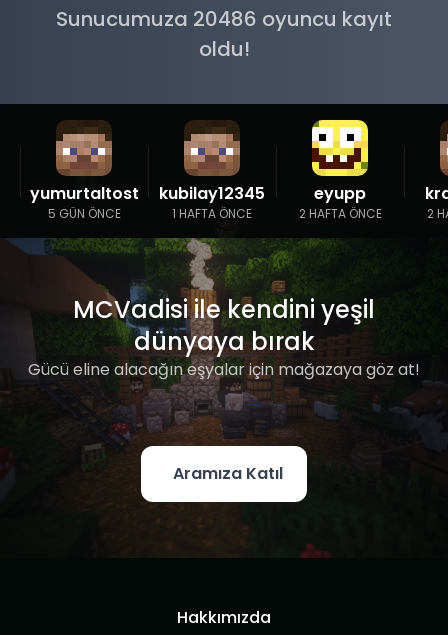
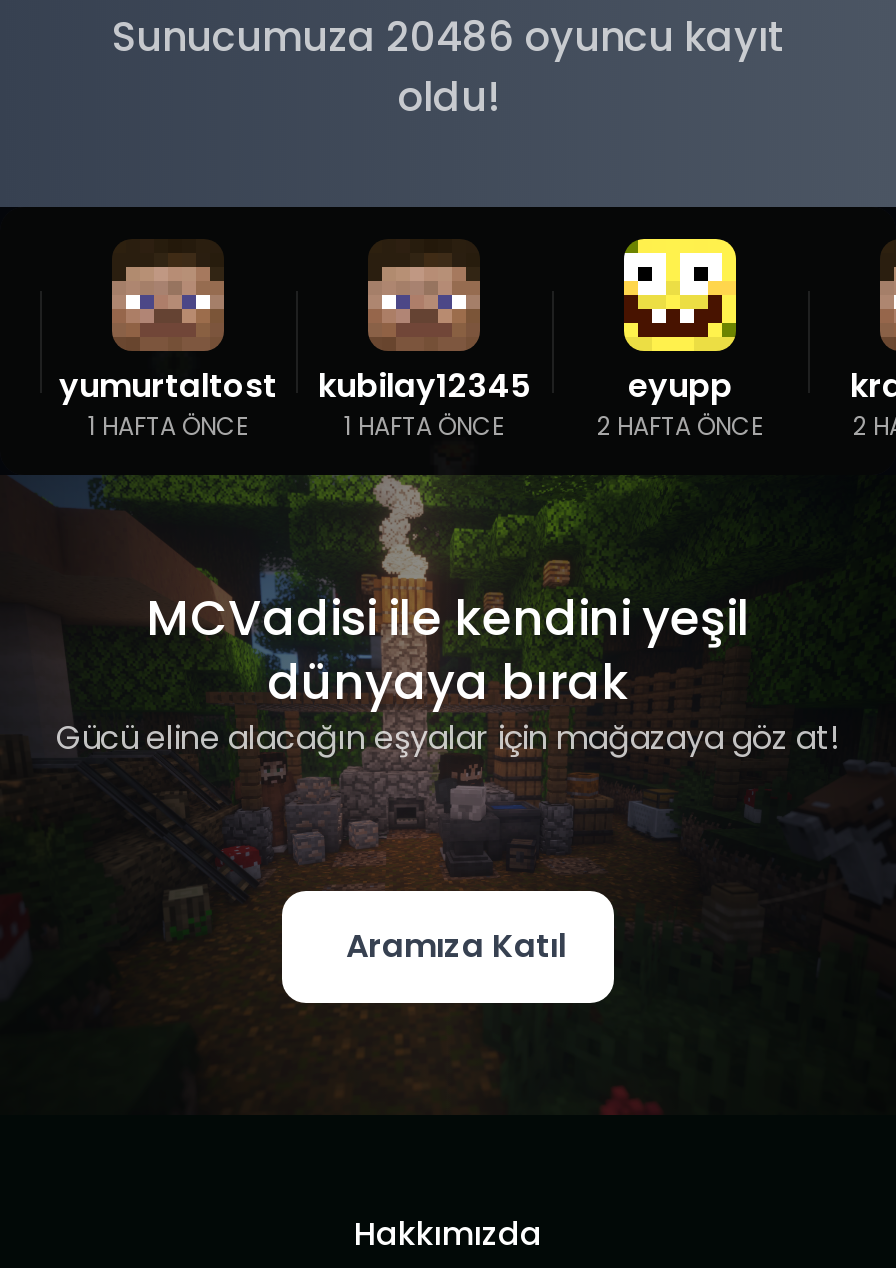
[47,205,120,222] 5 GÜN ÖNCE -> [88,409,248,443] 1 HAFTA ÖNCE

